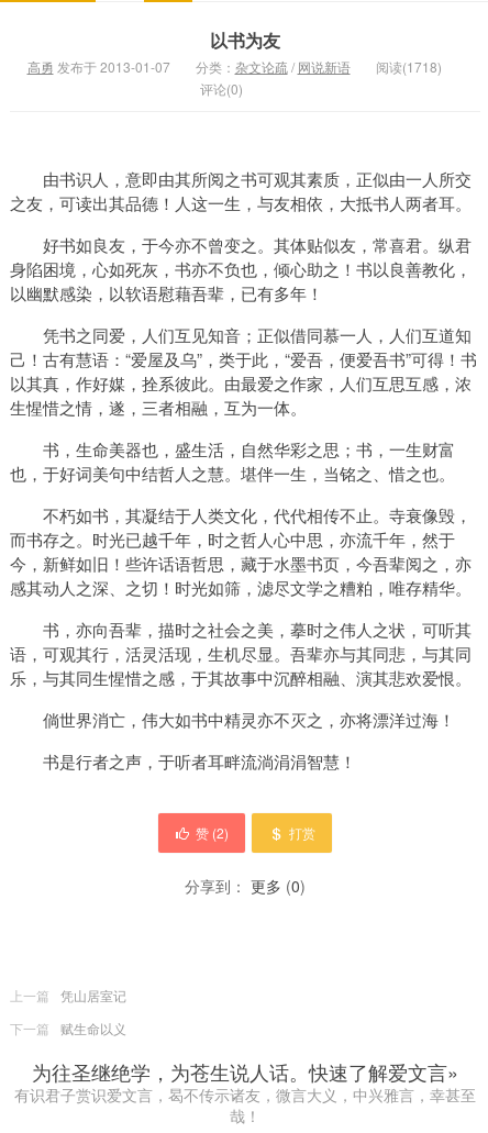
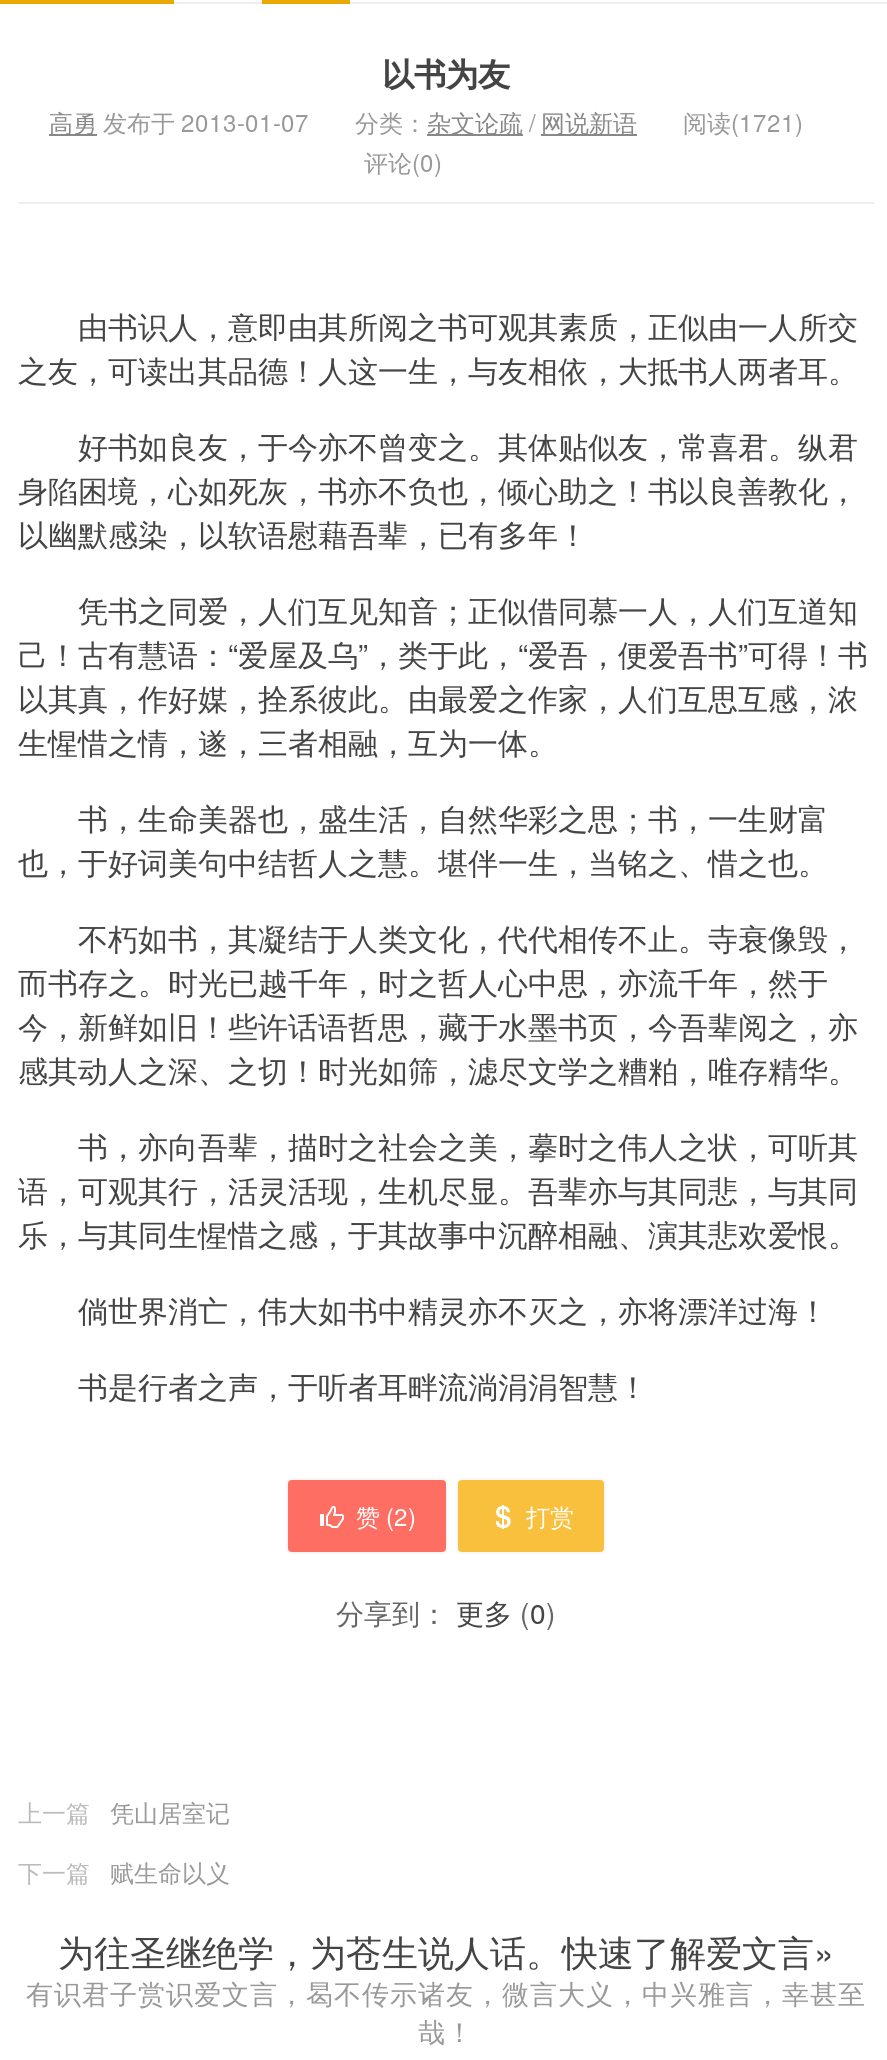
[27,57,441,76] 高勇发布于 2013-01-07 分类：杂文论疏/网说新语 阅读(1718) -> [49,104,803,138] 高勇发布于 2013-01-07 分类：杂文论疏/网说新语 阅读(1721)

